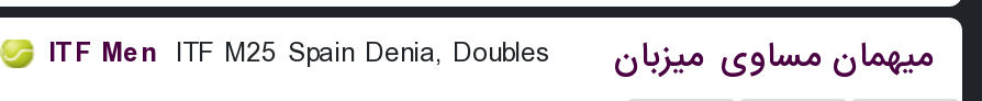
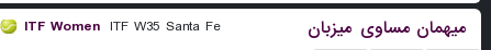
[48,33,549,75] ITF Men ITF M25 Spain Denia, Doubles -> [24,16,221,37] ITF Women ITF W35 Santa Fe

